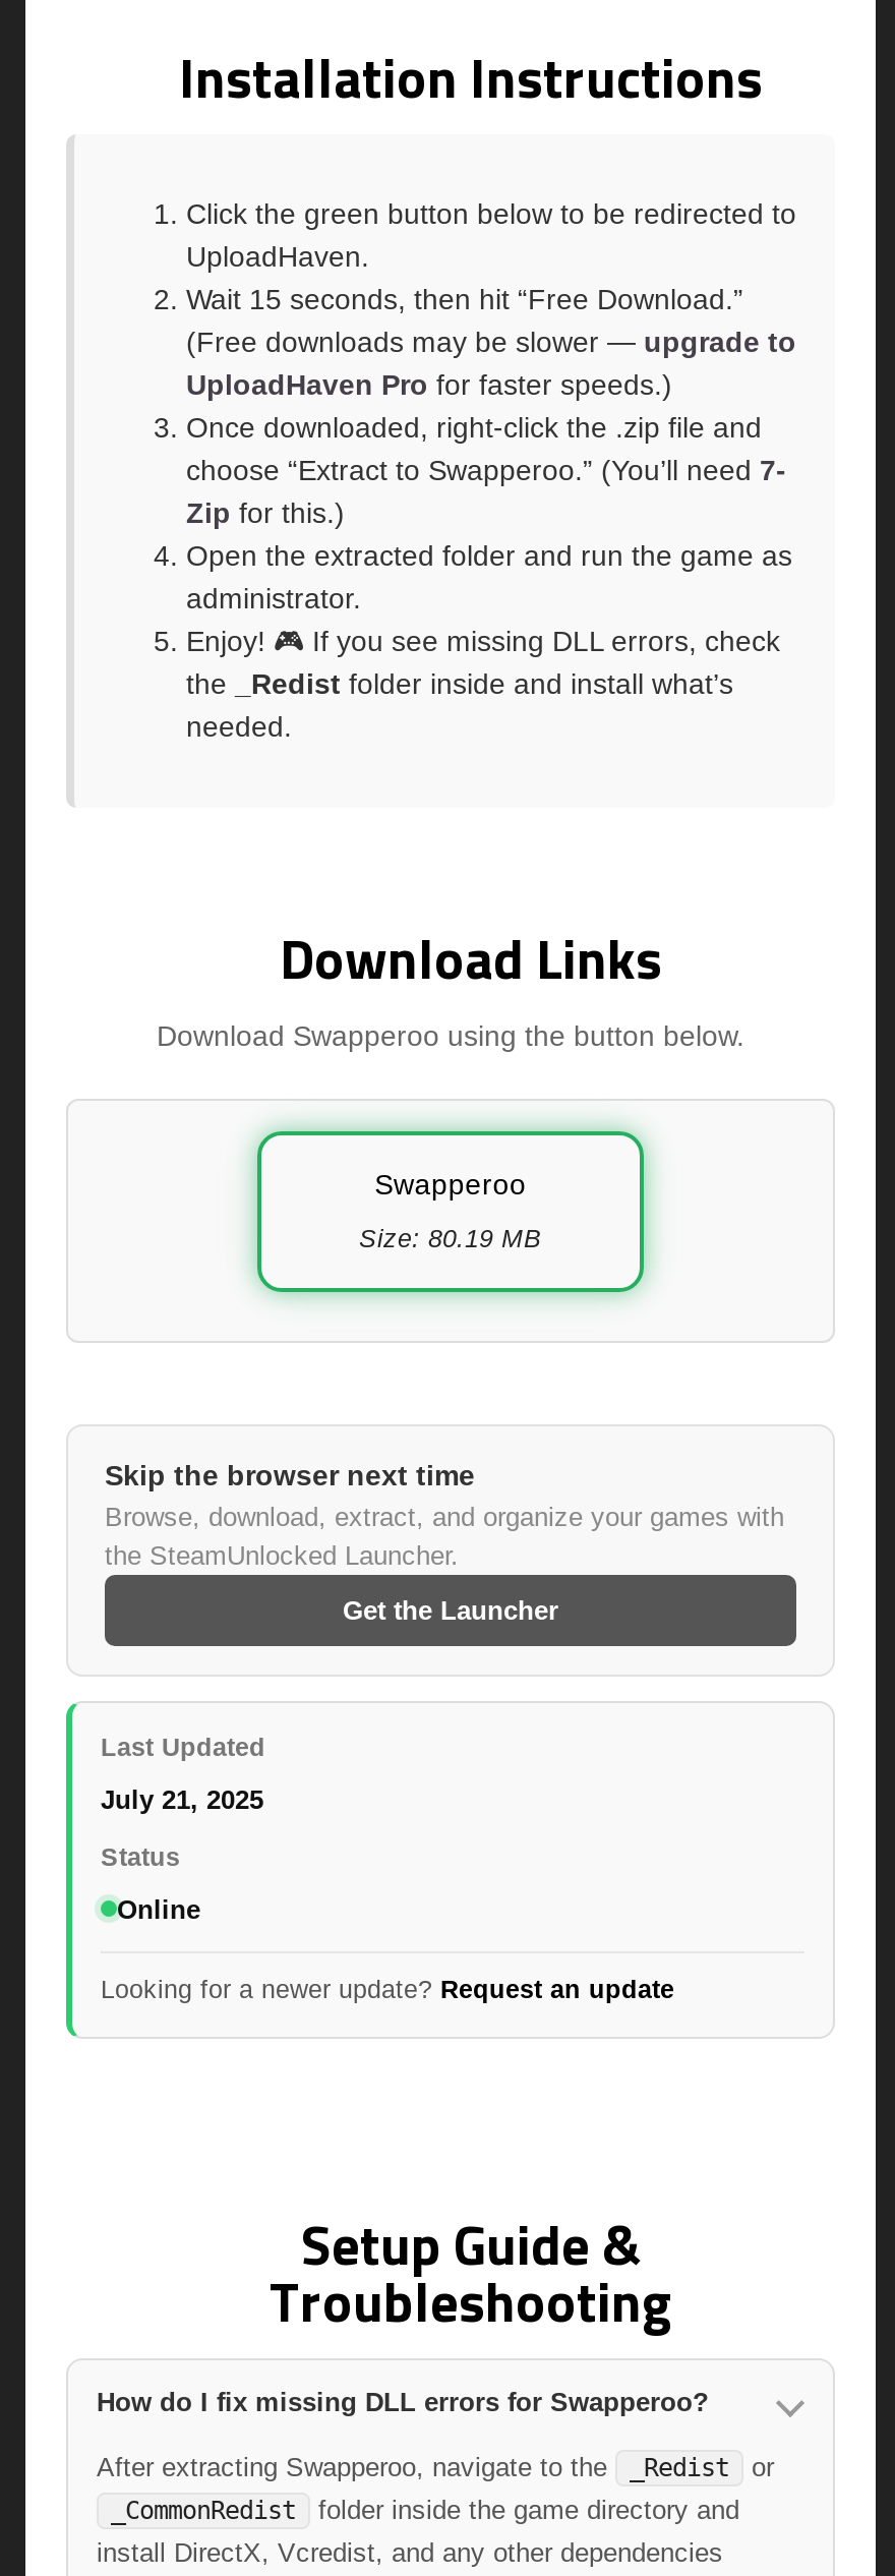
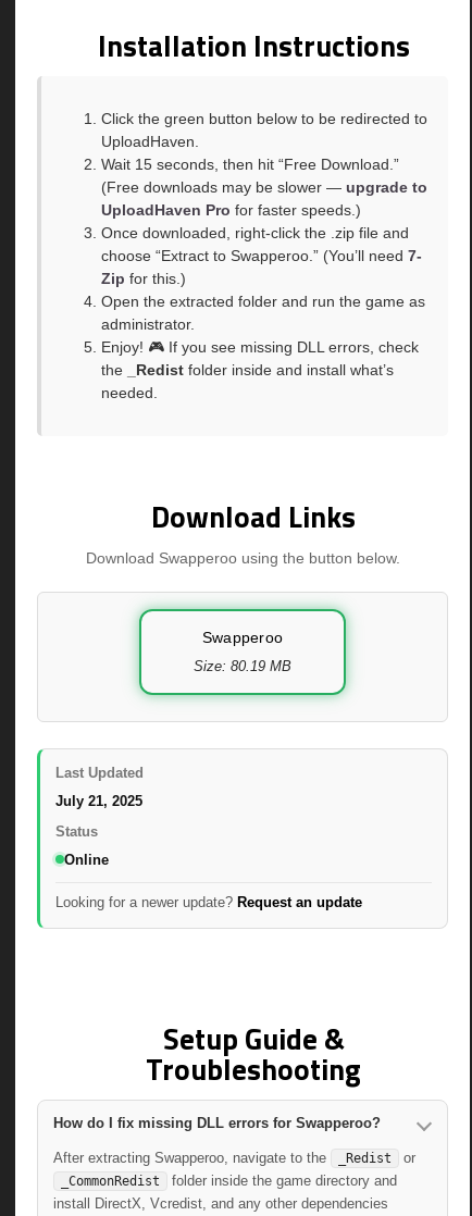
[105,1458,784,1625] Skip the browser next time | Browse, download, extract, and organize your games with | the SteamUnlocked Launcher. | Get the Launcher -> none

